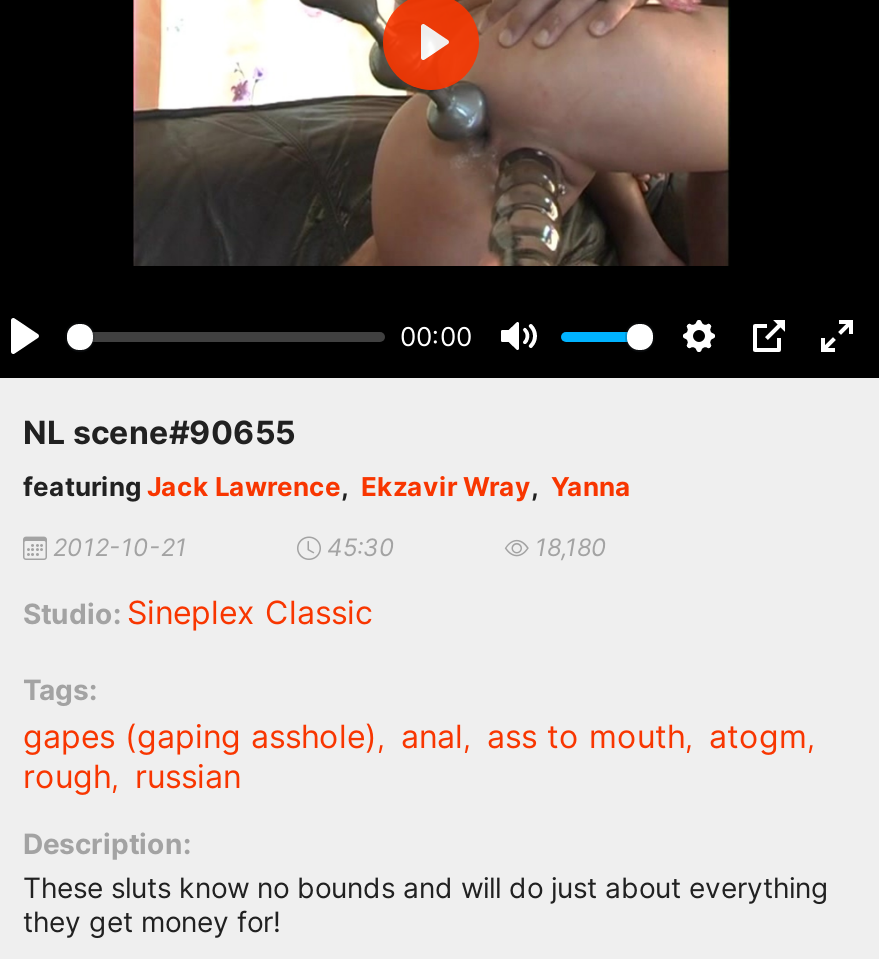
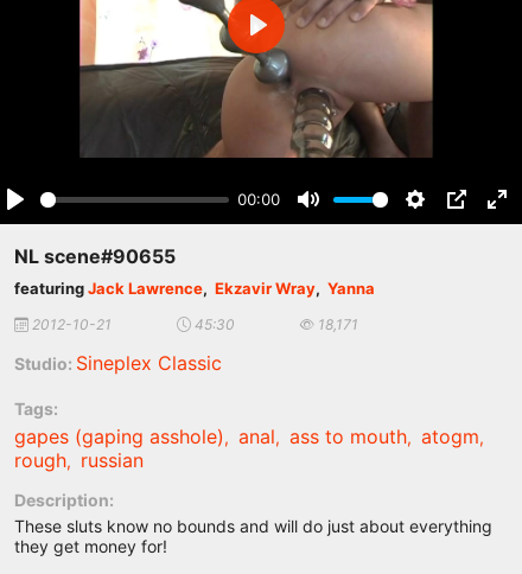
[529,532,607,562] 18,180 -> [314,315,358,333] 18,171

